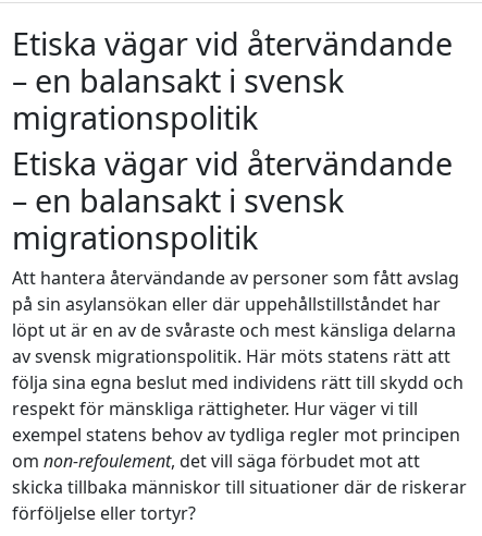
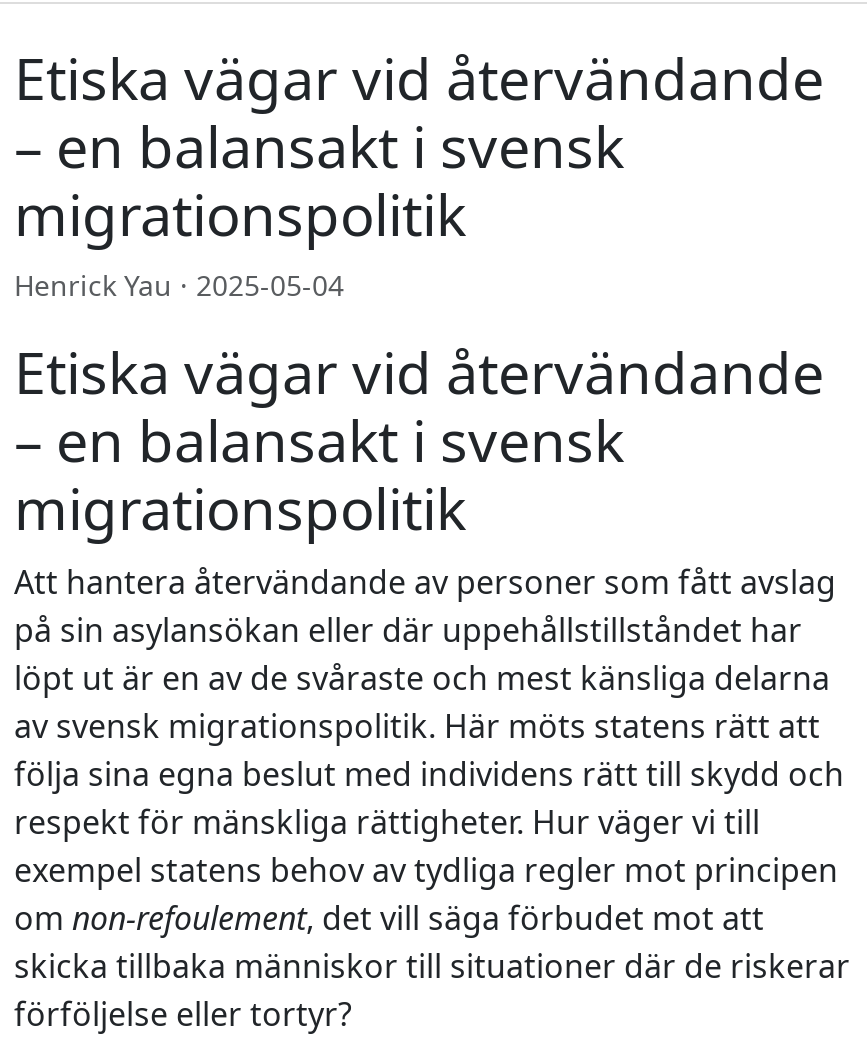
none -> [14,266,344,304] Henrick Yau · 2025-05-04

